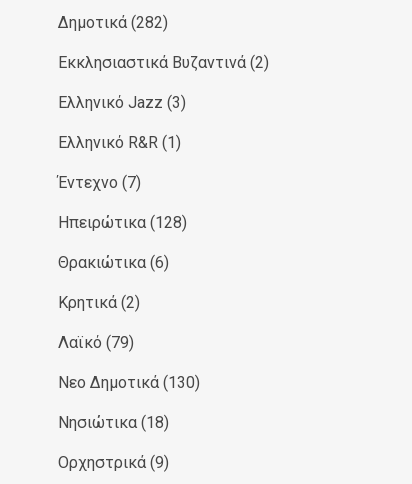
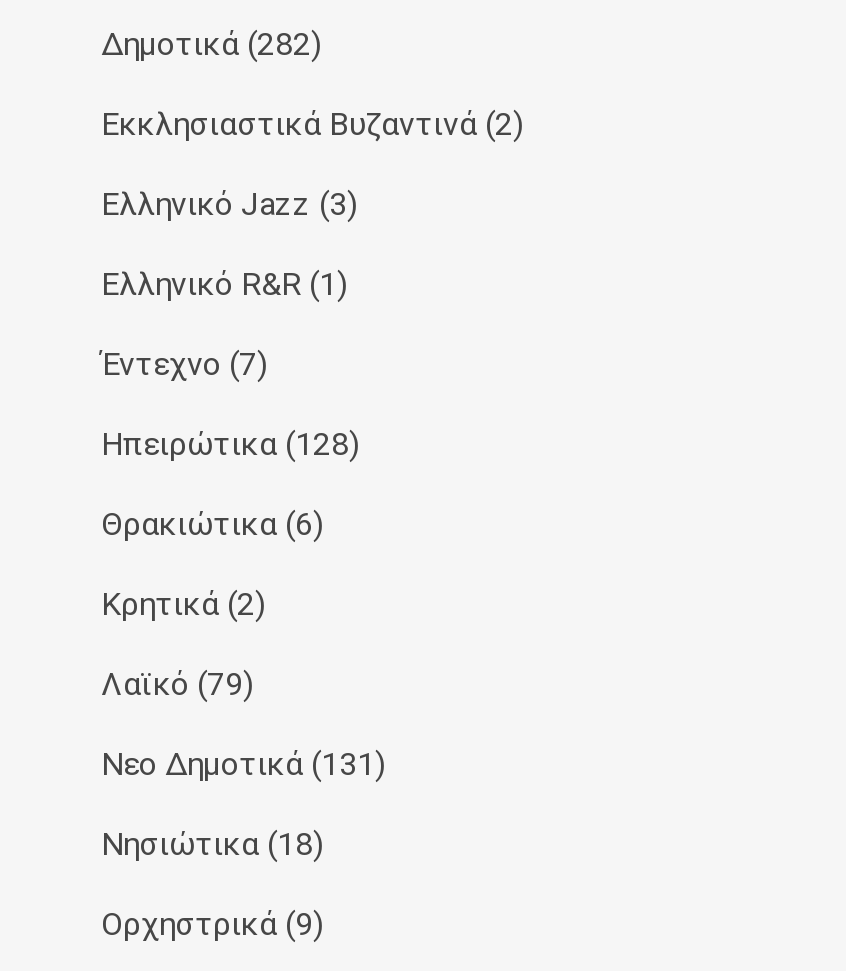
[58,373,200,392] Νεο Δημοτικά (130) -> [101,745,385,783] Νεο Δημοτικά (131)

